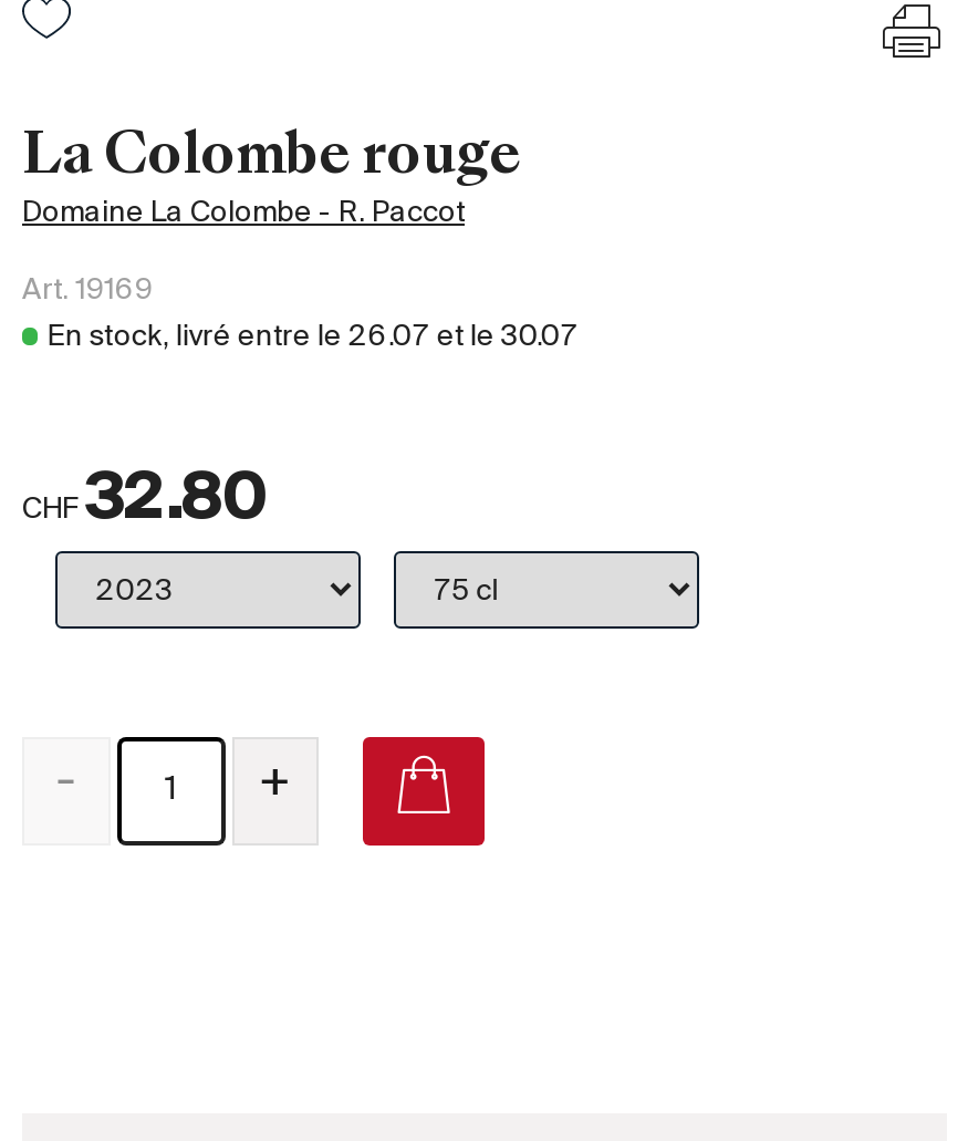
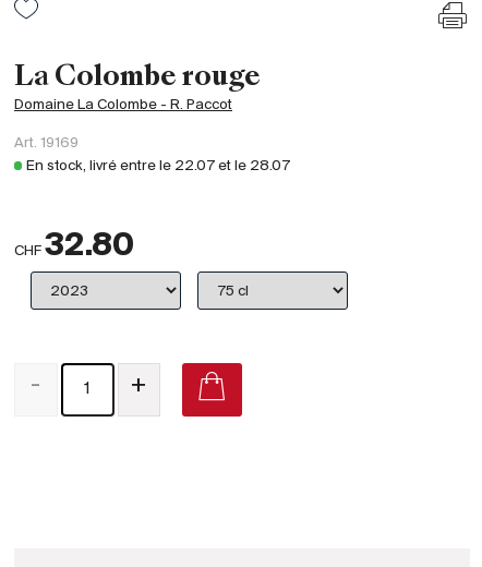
[47,320,578,353] En stock, livré entre le 26.07 et le 30.07 -> [27,158,291,174] En stock, livré entre le 22.07 et le 28.07

